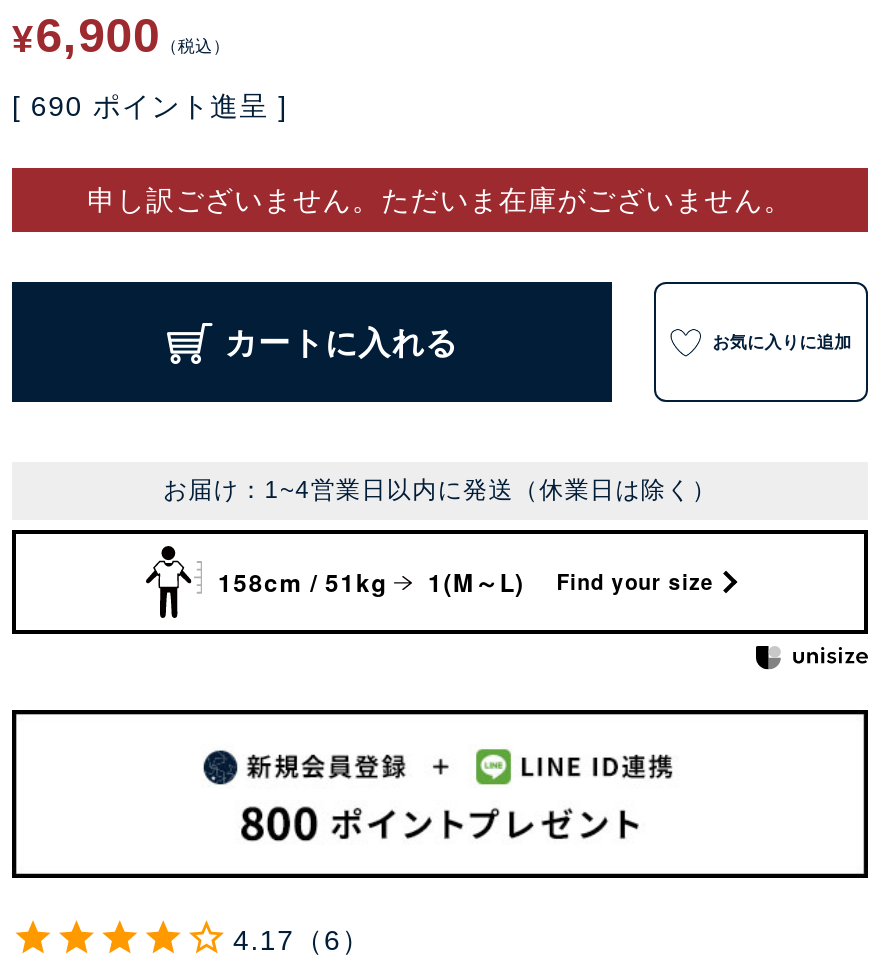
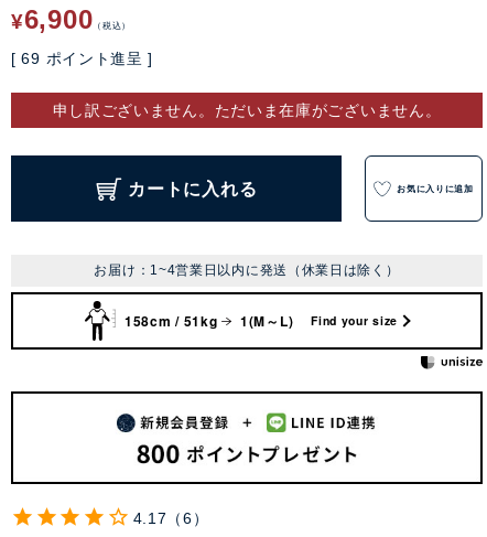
[12,91,288,123] [ 690 ポイント進呈 ] -> [11,50,153,68] [ 69 ポイント進呈 ]

